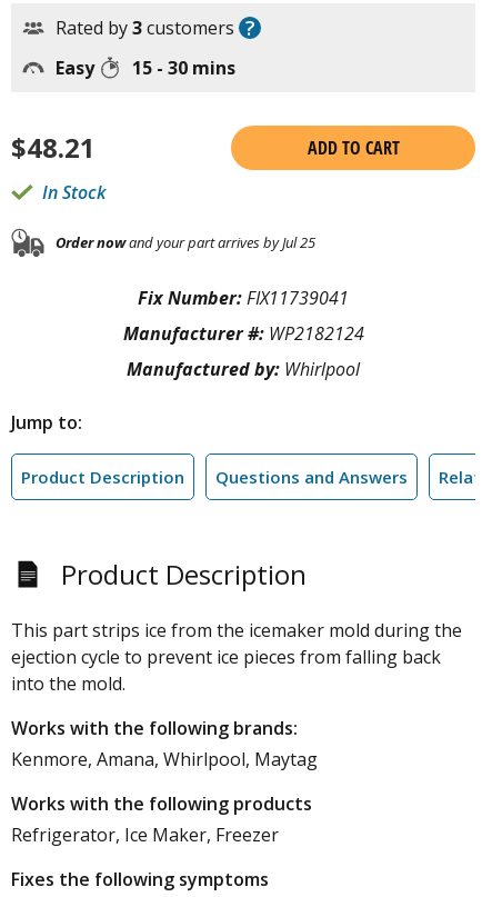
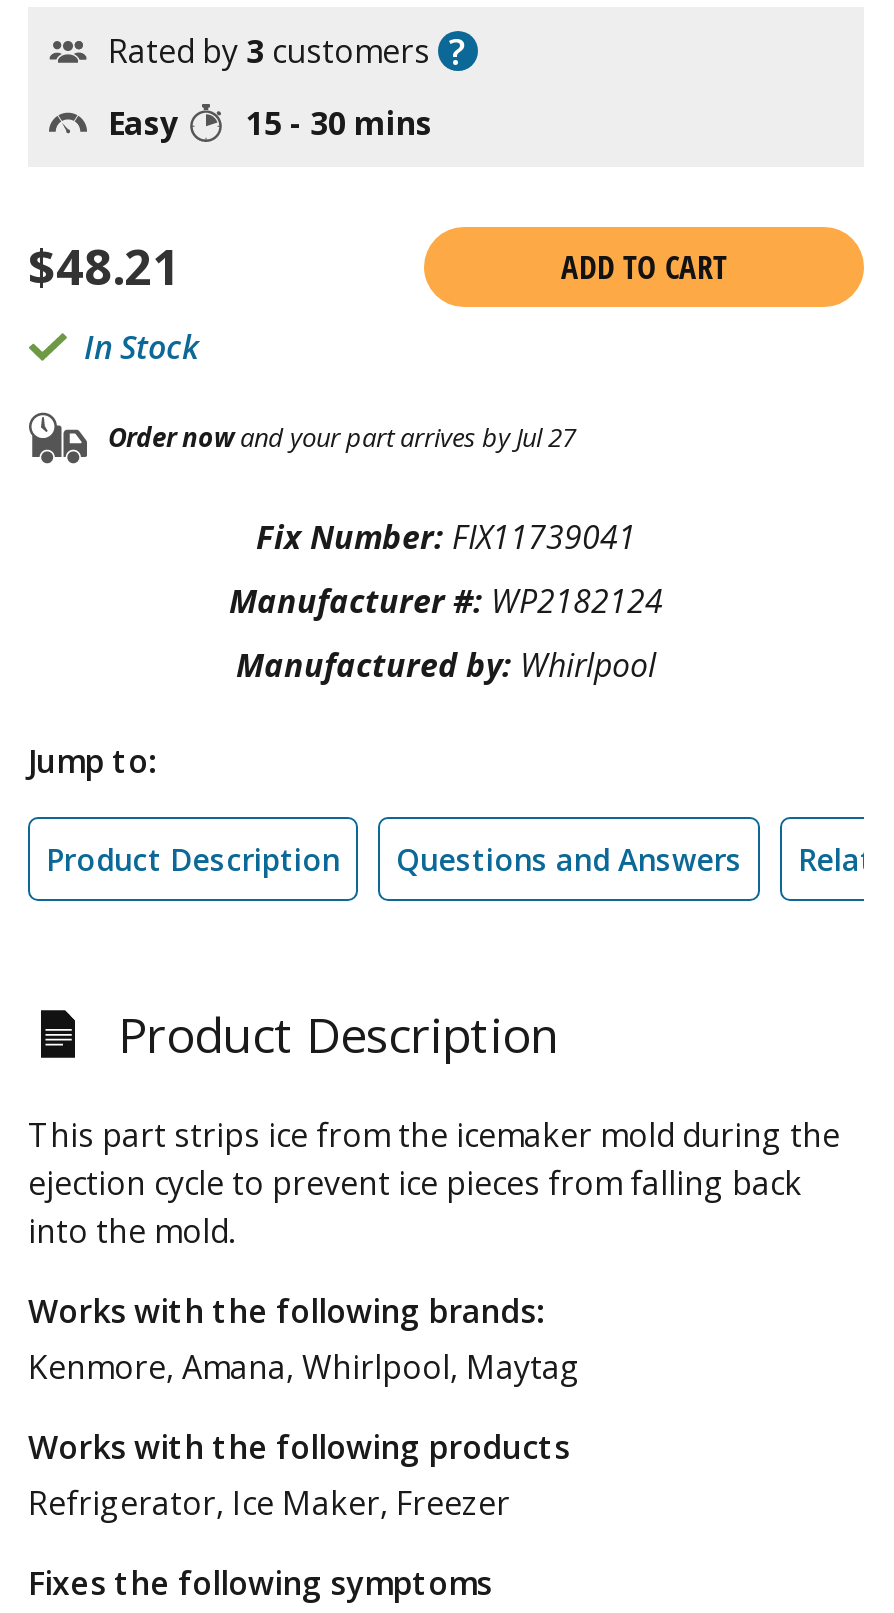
[56,233,315,253] Order nowand your part arrives by Jul 25 -> [108,420,576,456] Order nowand your part arrives by Jul 27

